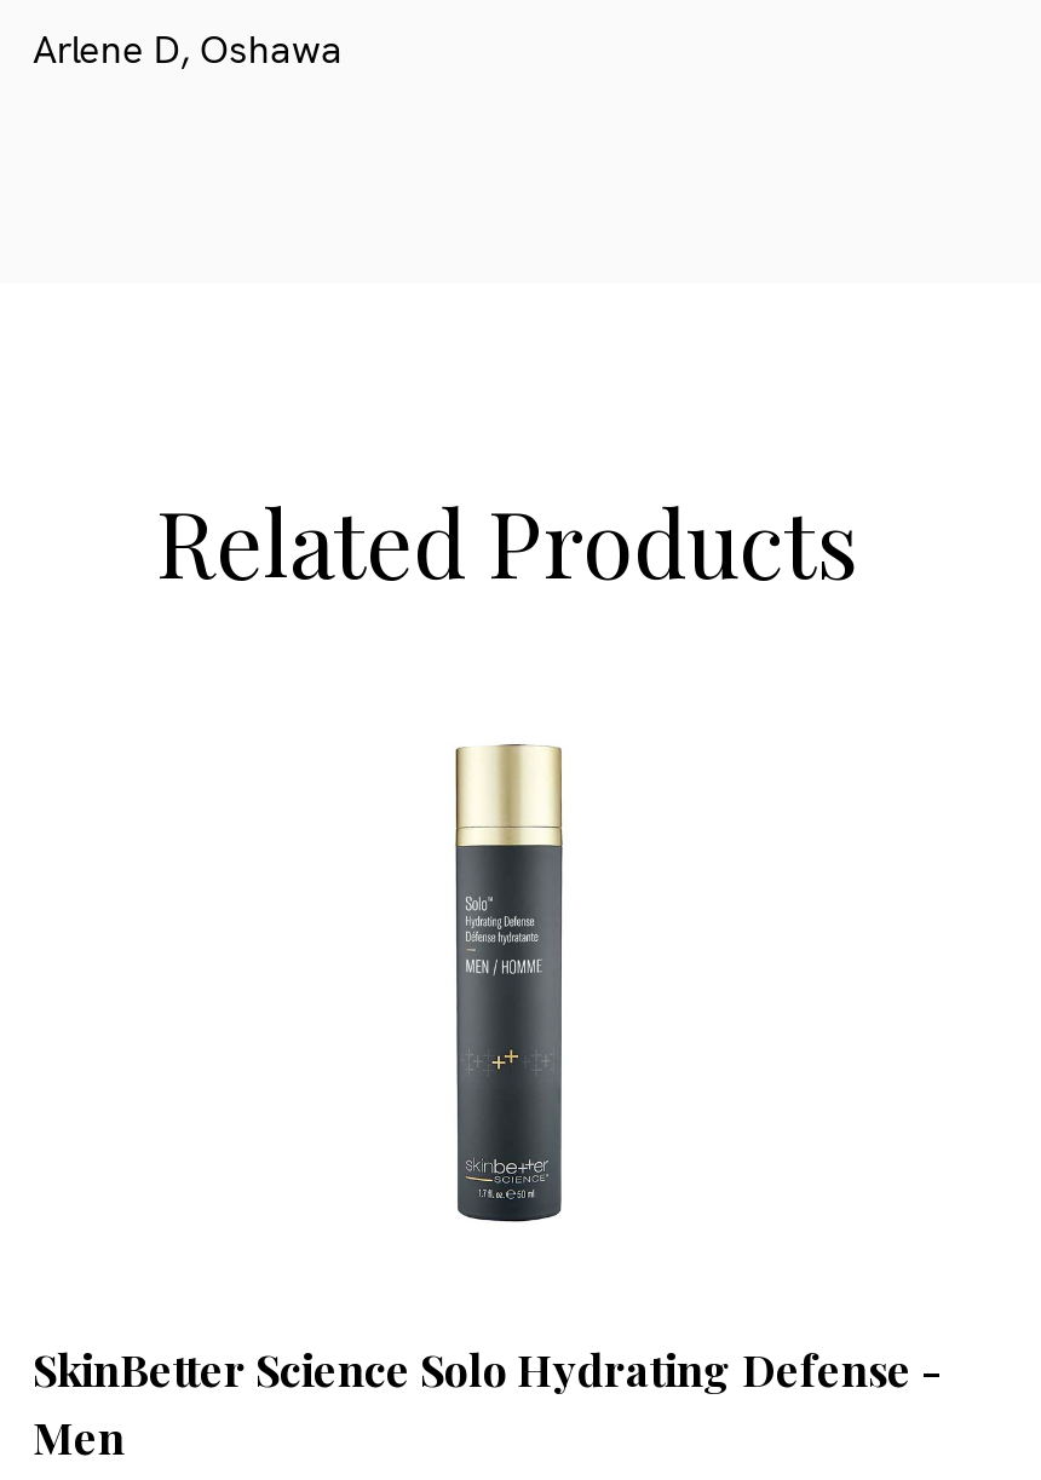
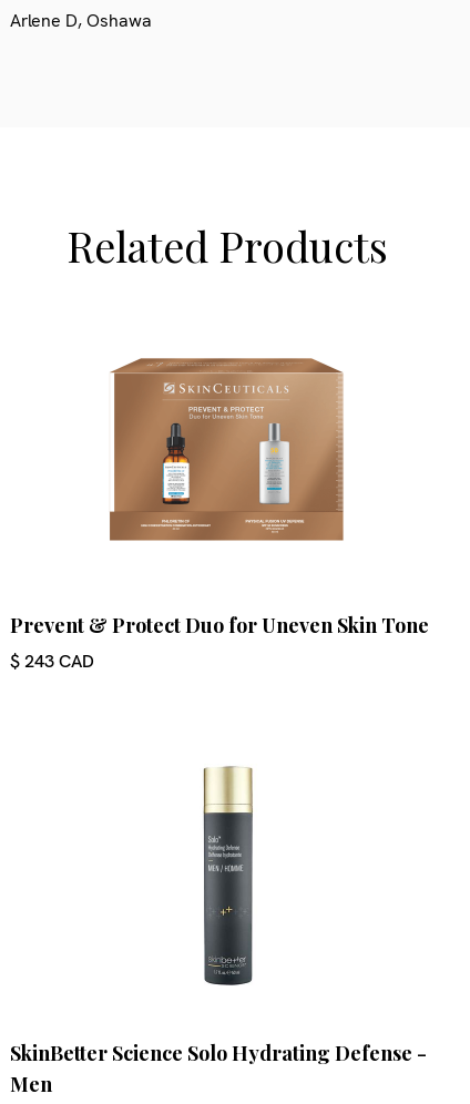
none -> [10,612,429,673] Prevent & Protect Duo for Uneven Skin Tone | $ 243 CAD
none -> [109,357,345,542] [image]

